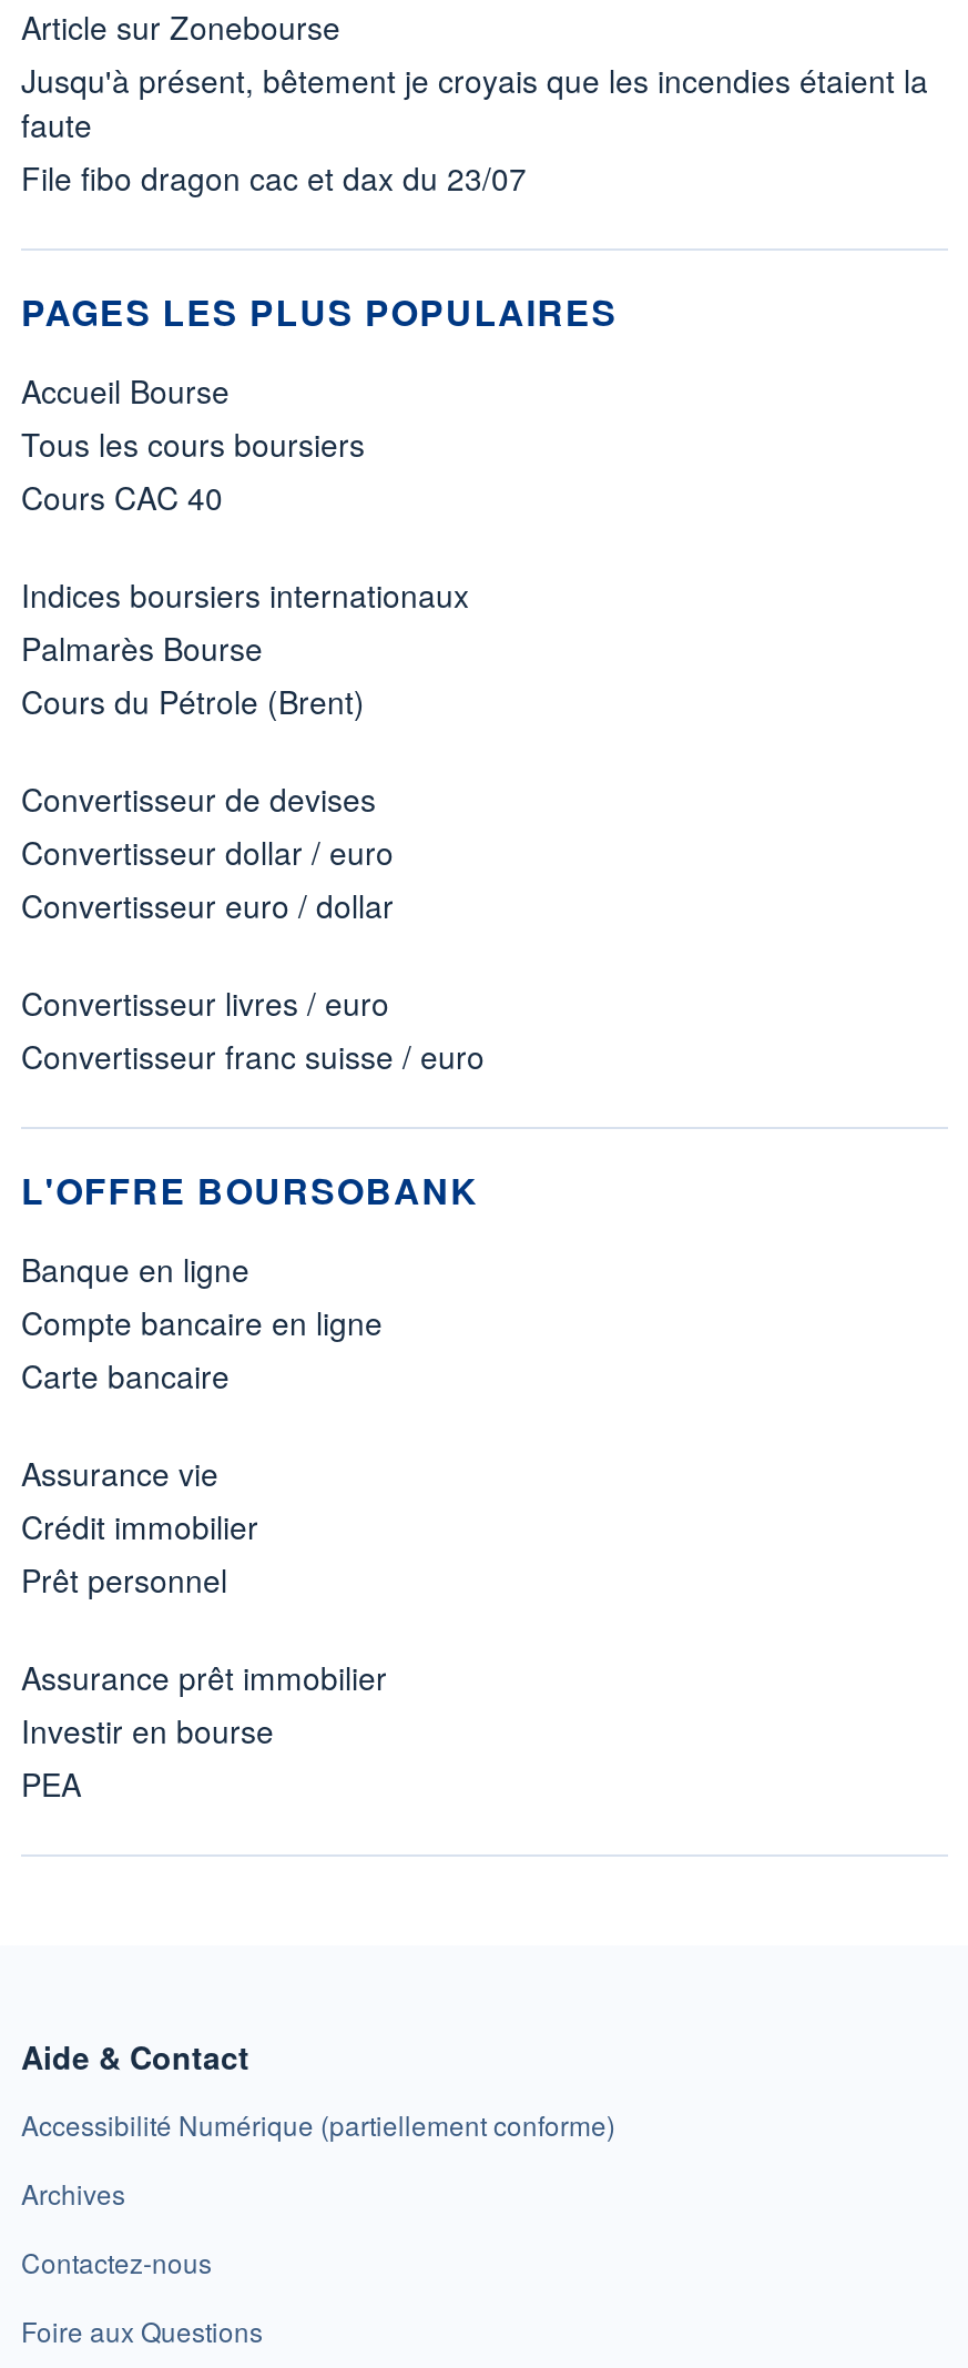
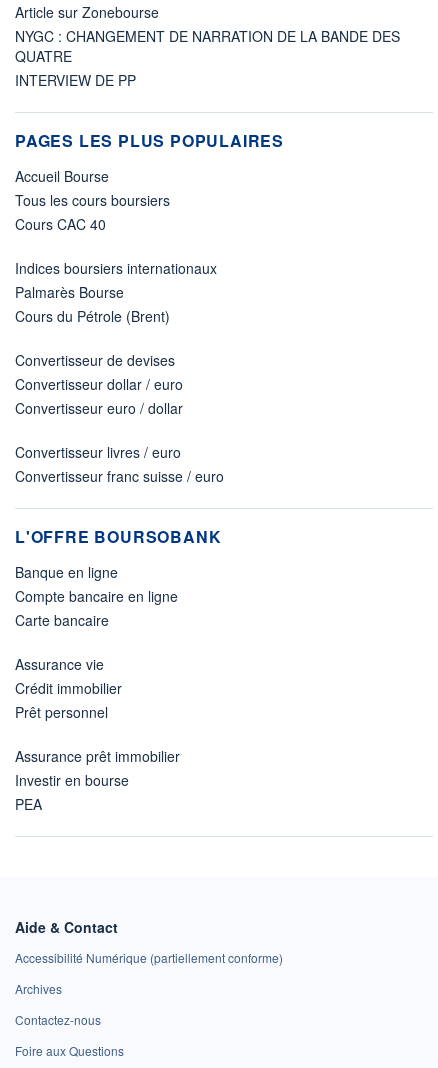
[21,58,928,200] Jusqu'à présent, bêtement je croyais que les incendies étaient la | faute | File fibo dragon cac et dax du 23/07 -> [15,26,400,90] NYGC : CHANGEMENT DE NARRATION DE LA BANDE DES | QUATRE | INTERVIEW DE PP

